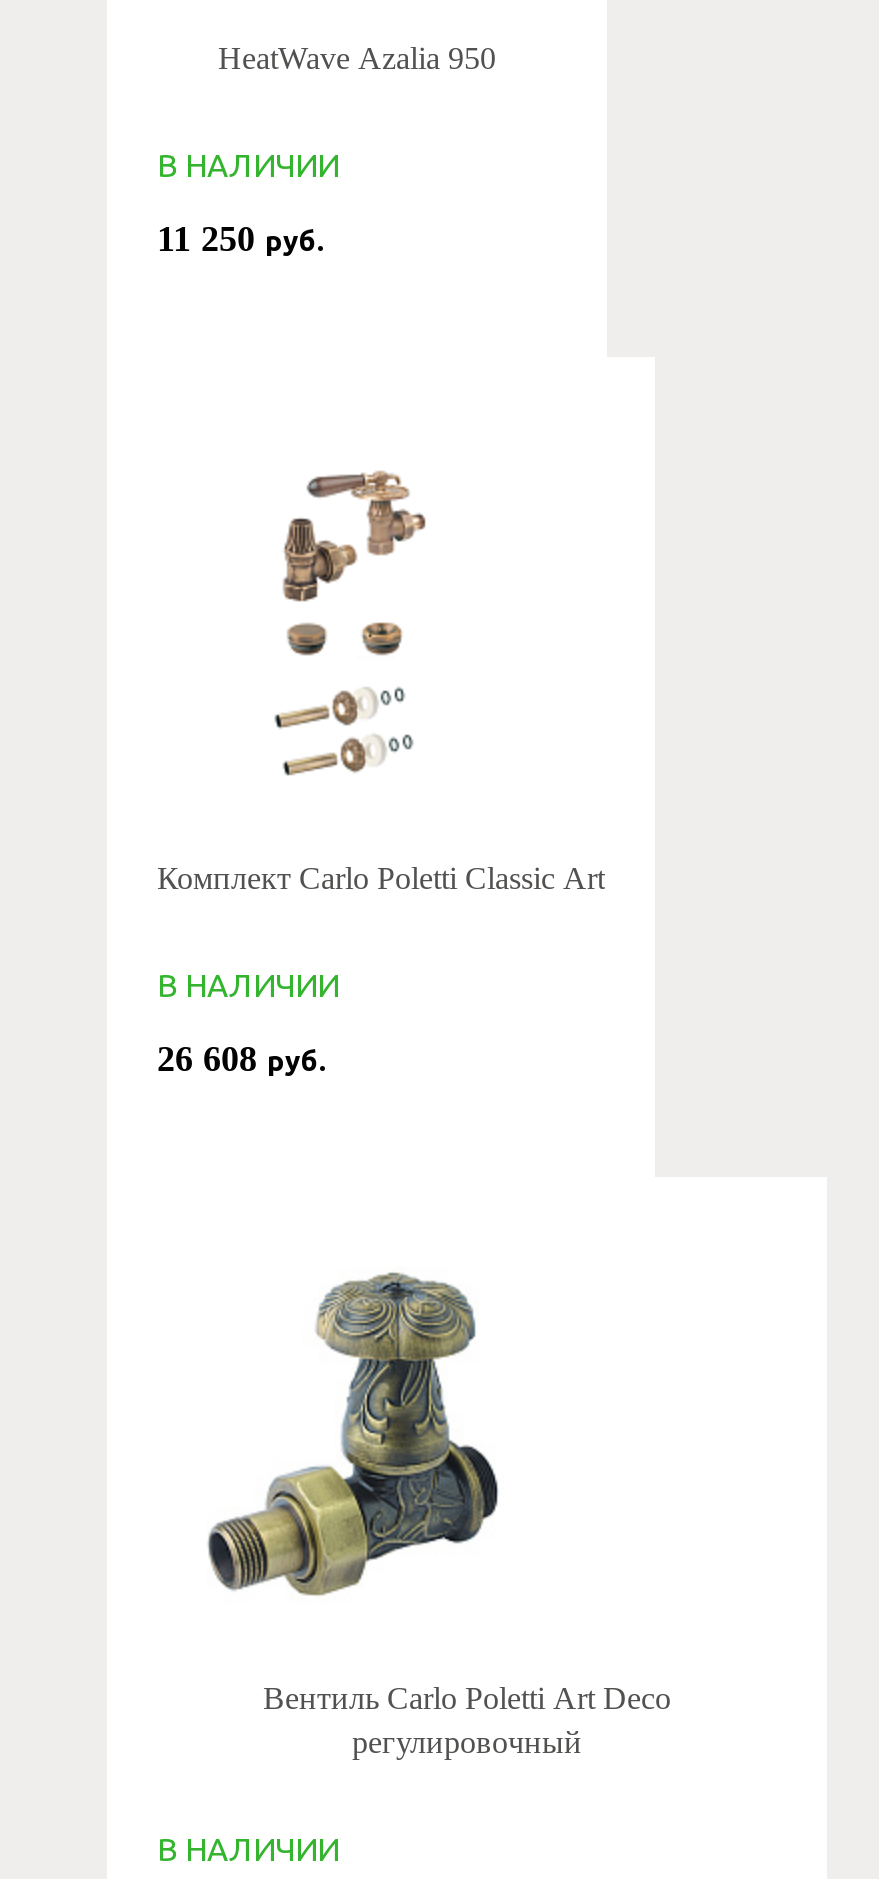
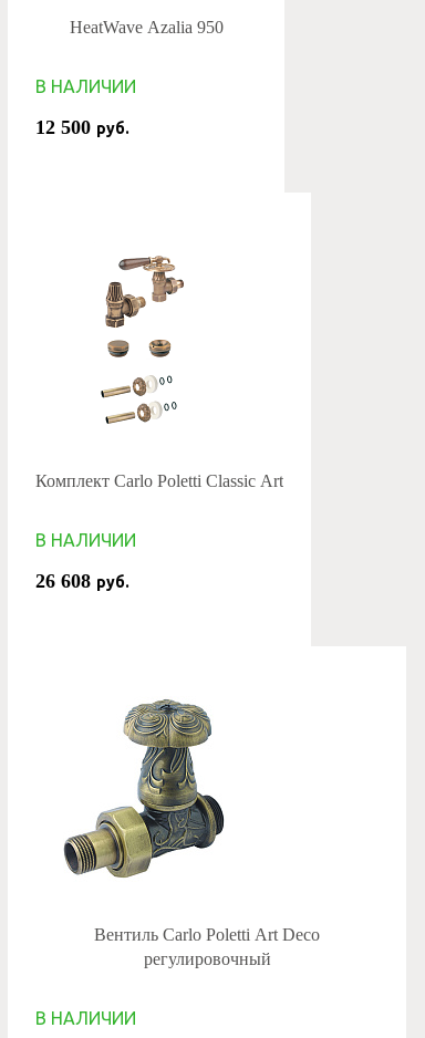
[157,218,325,258] 11 250 руб. -> [35,116,129,138] 12 500 руб.

